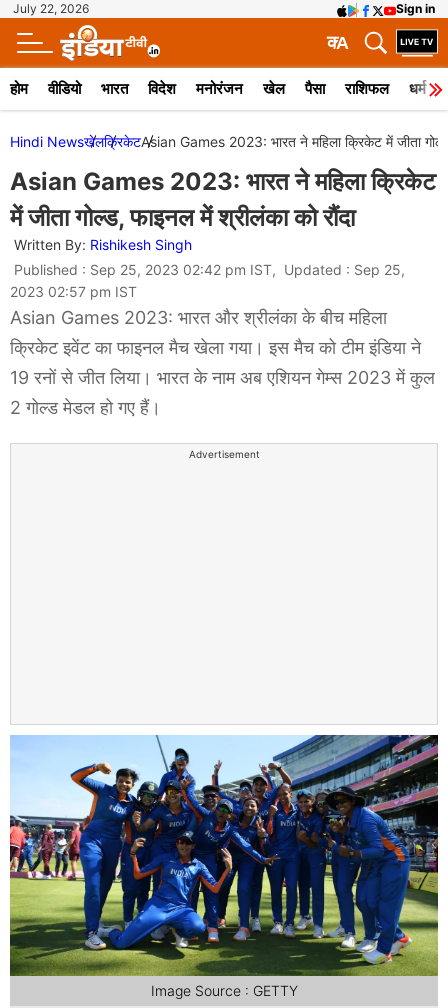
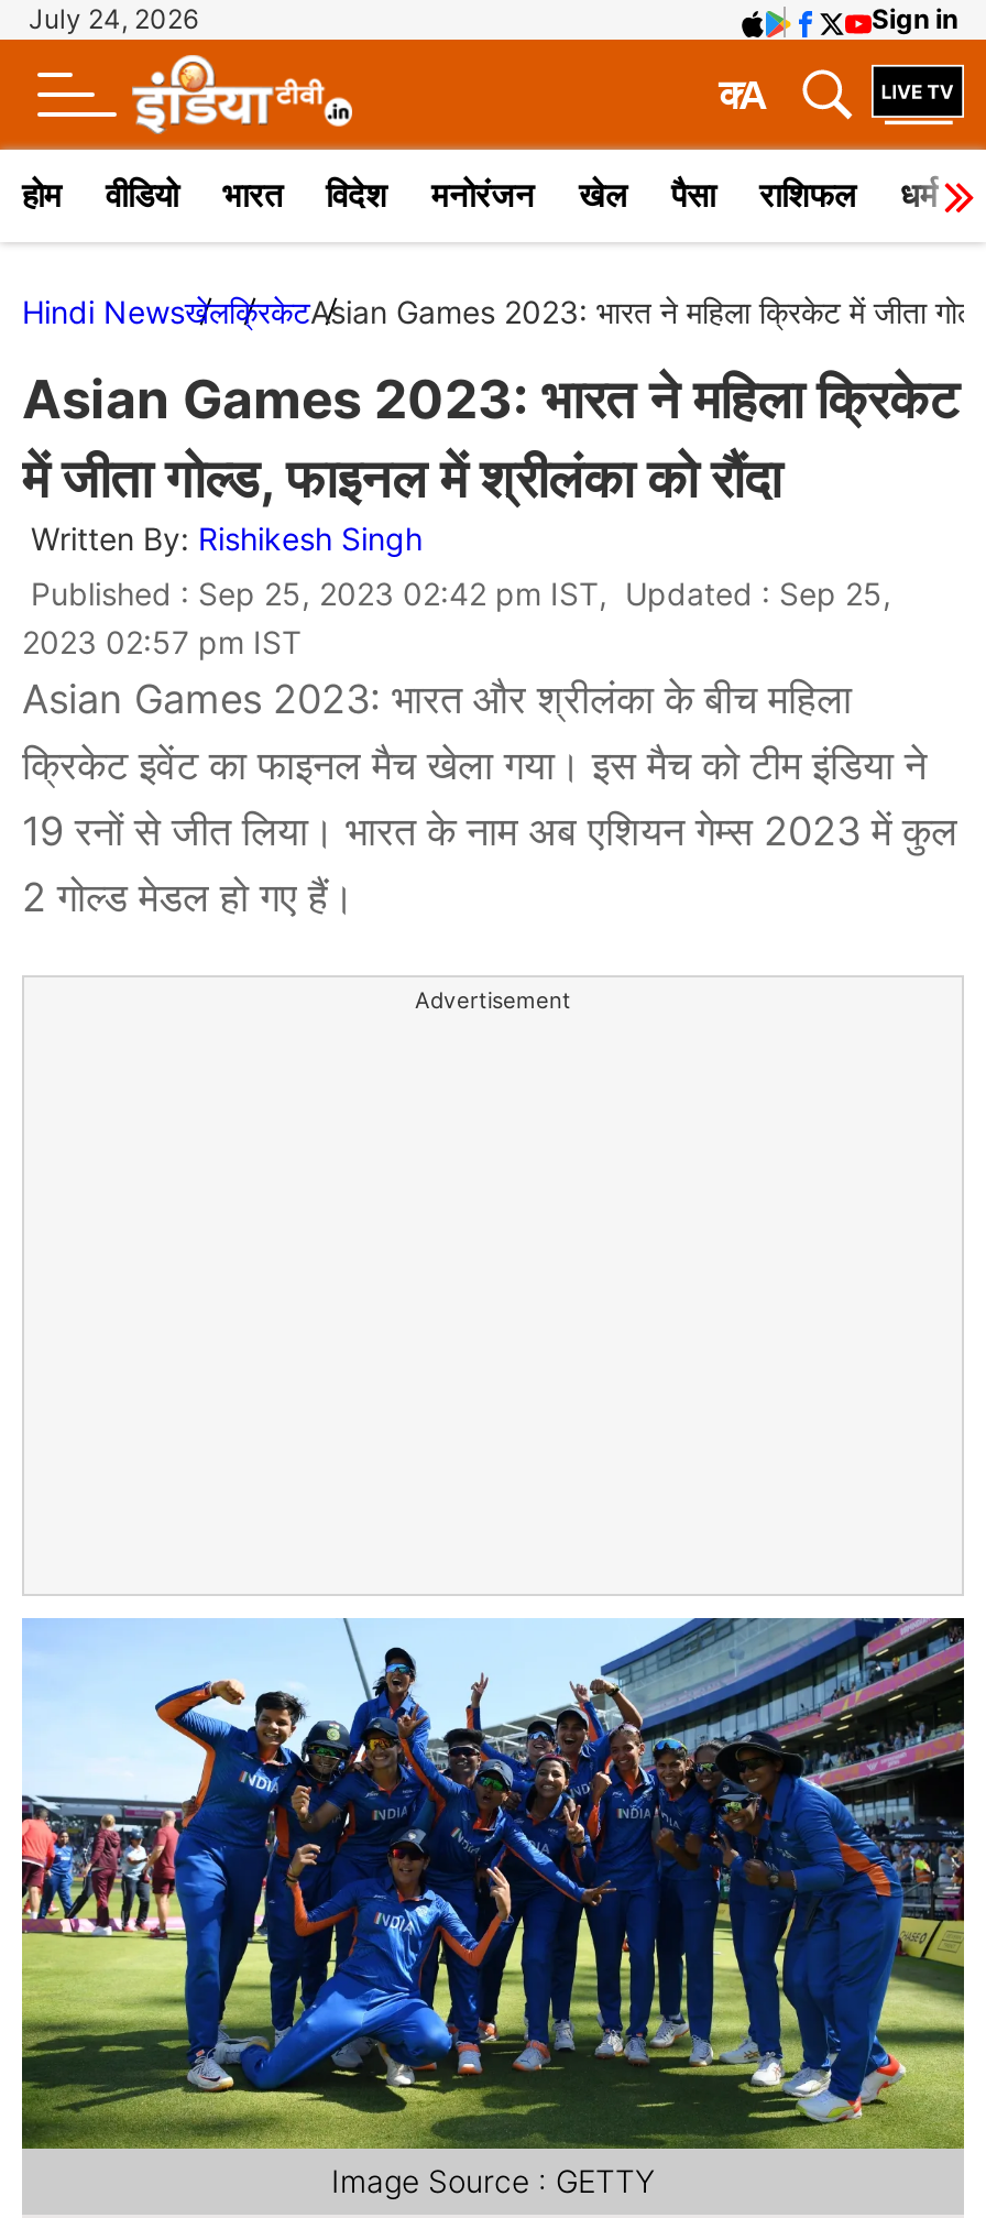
[13,1,89,16] July 22, 2026 -> [29,2,198,35] July 24, 2026

